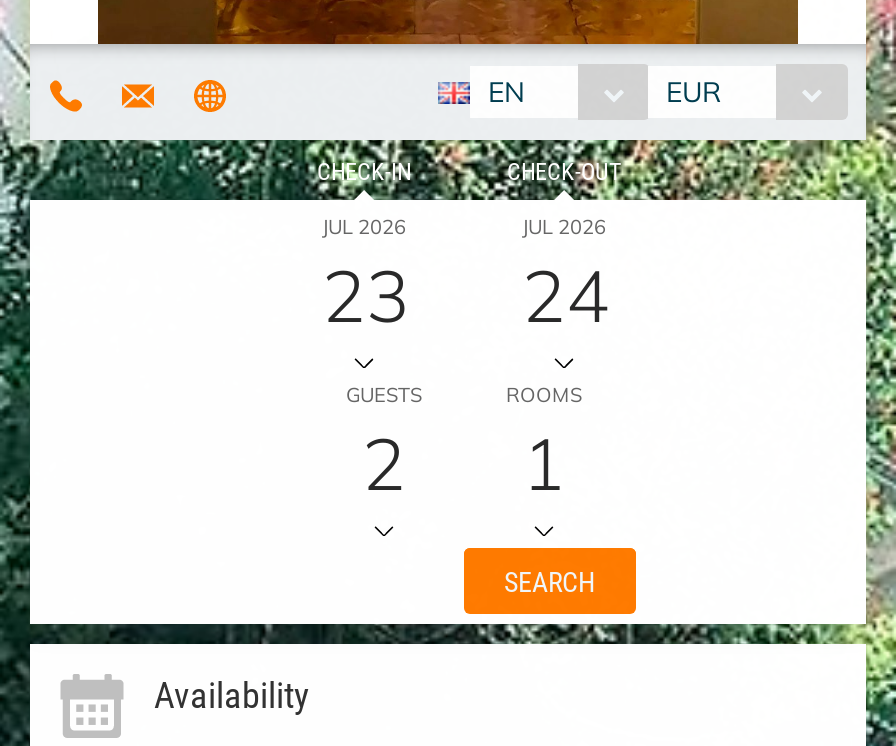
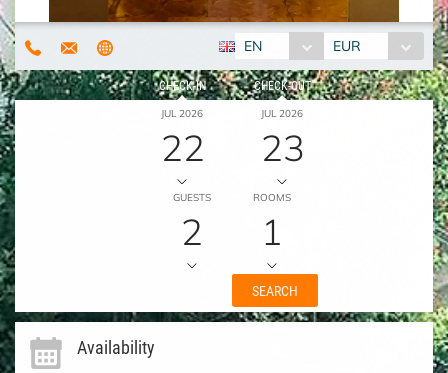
[322,248,410,340] 23 -> [161,124,205,170] 22
[522,248,610,340] 24 -> [261,124,305,170] 23

